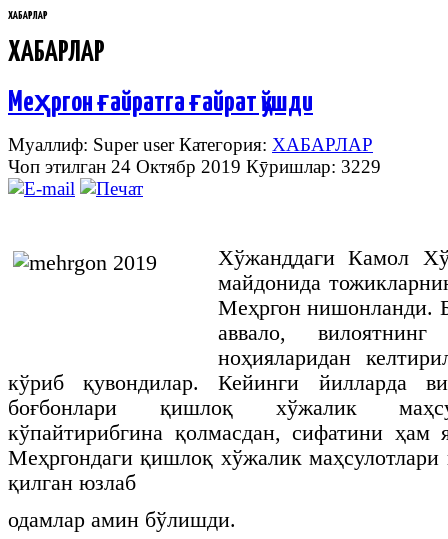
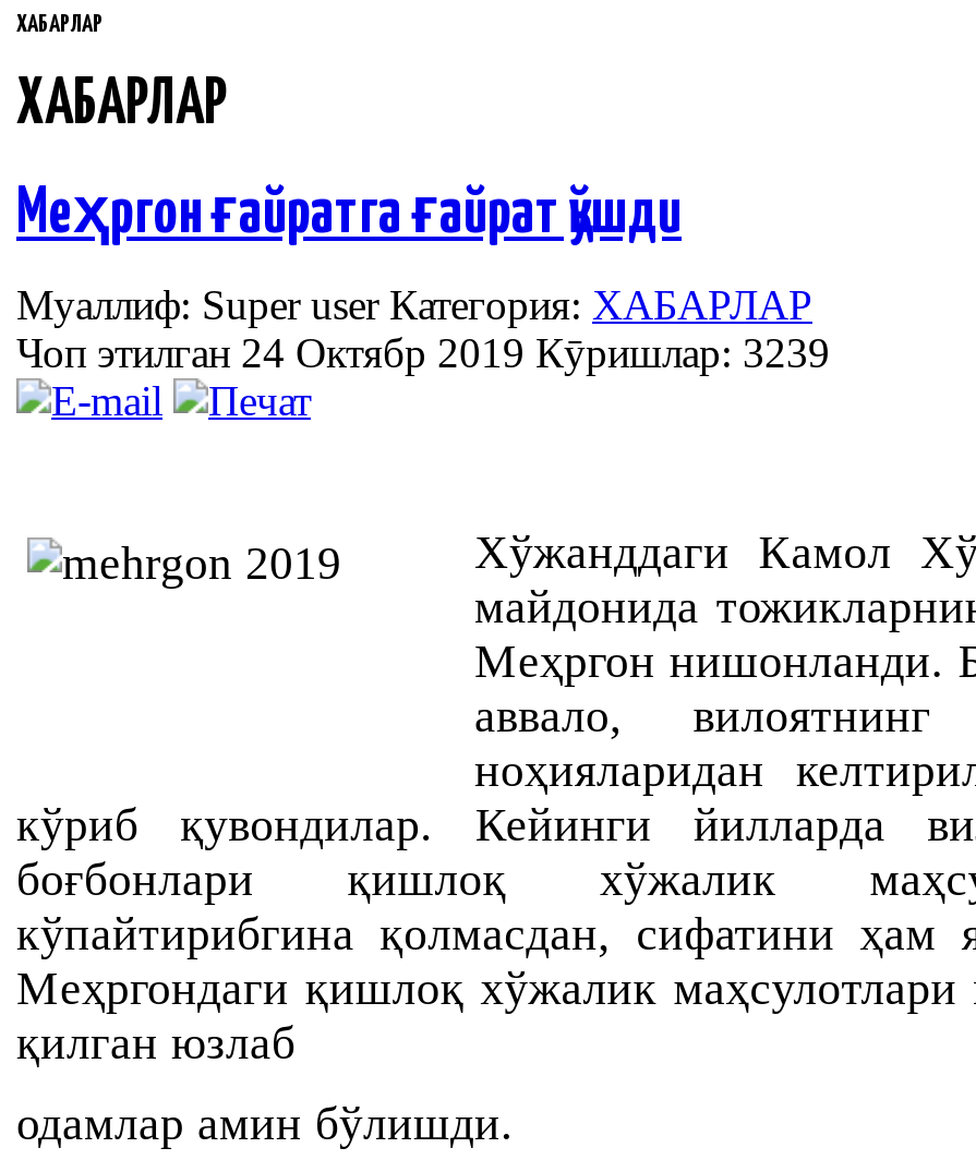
[8,156,381,177] Чоп этилган 24 Октябр 2019 Кӯришлар: 3229 -> [16,330,830,376] Чоп этилган 24 Октябр 2019 Кӯришлар: 3239

